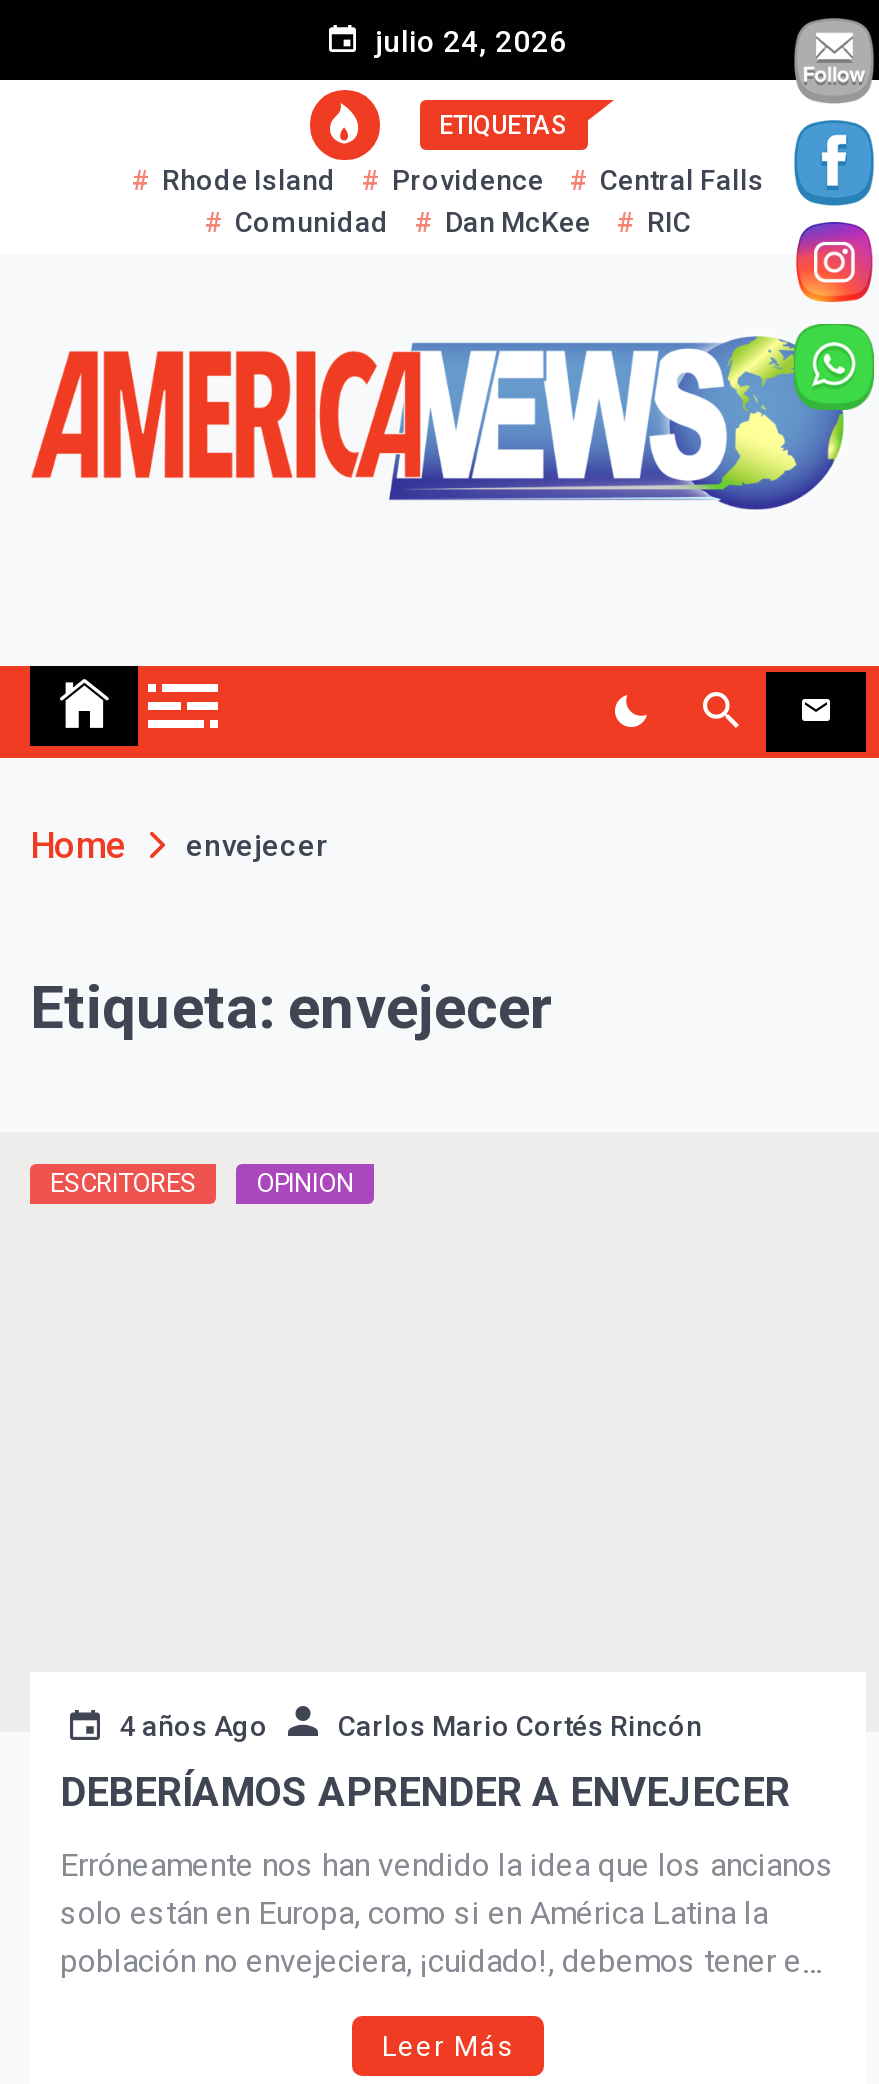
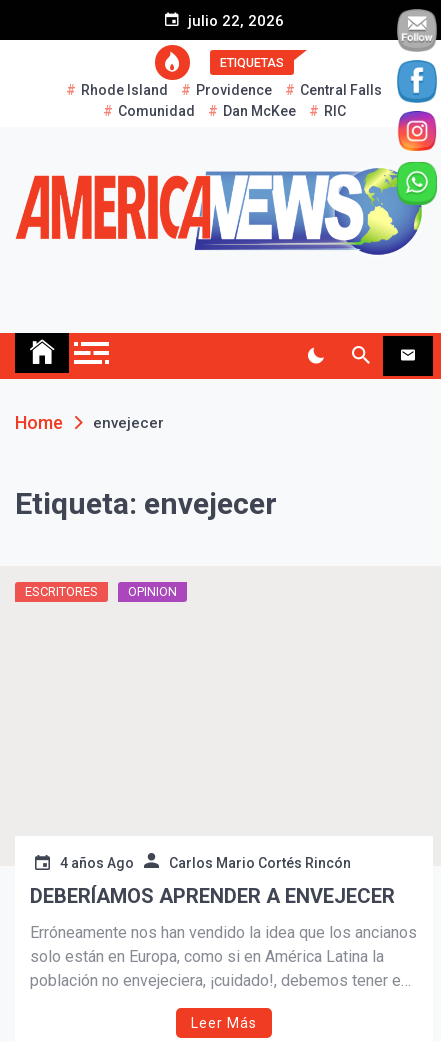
[367,24,567,60] julio 24, 2026 -> [183,12,283,30] julio 22, 2026

